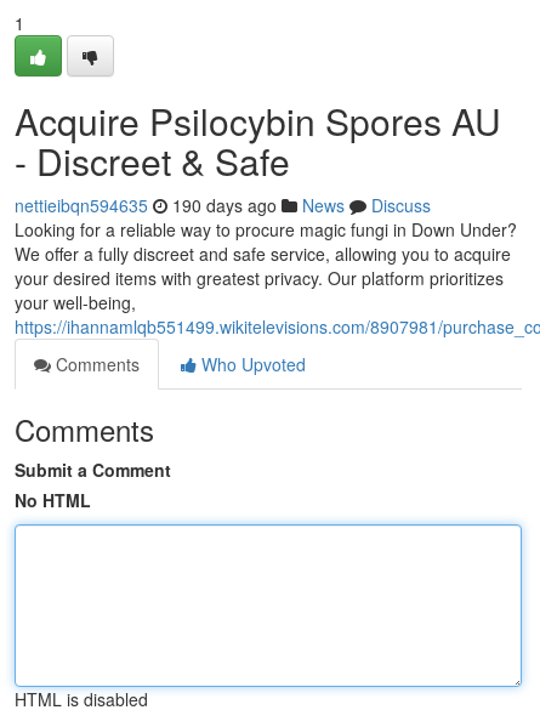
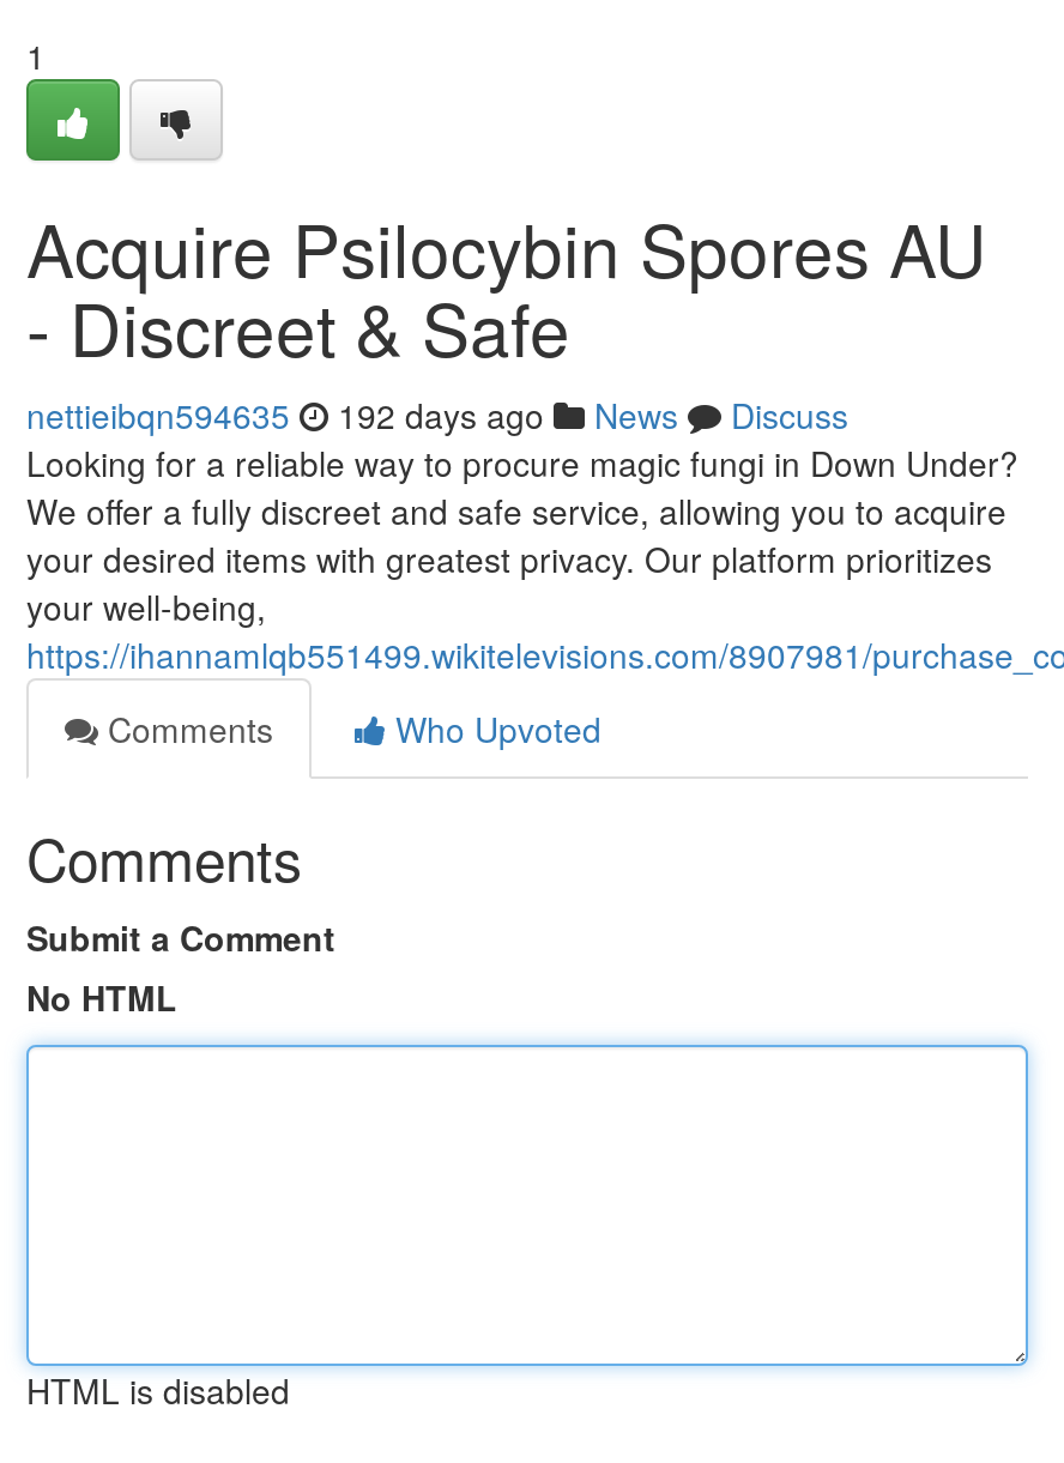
[15,193,431,217] nettieibqn594635 190 days ago News Discuss -> [26,391,848,439] nettieibqn594635 192 days ago News Discuss

